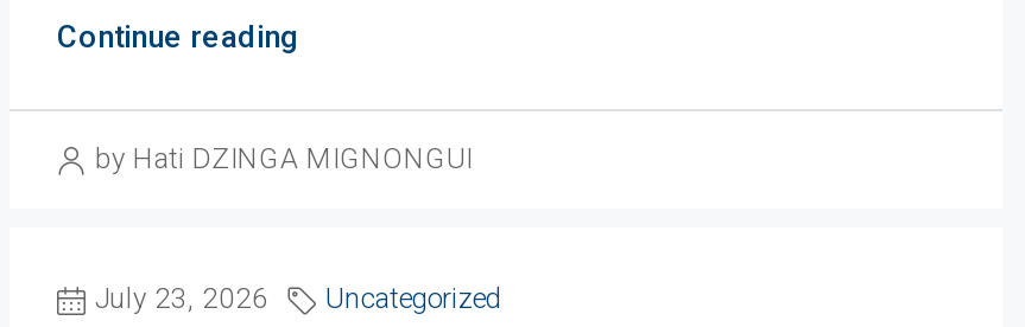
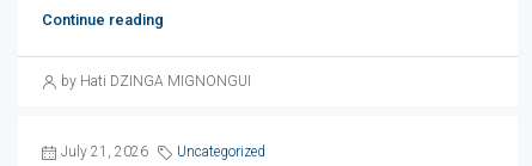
[95,282,501,315] July 23, 2026 Uncategorized -> [61,143,265,160] July 21, 2026 Uncategorized

